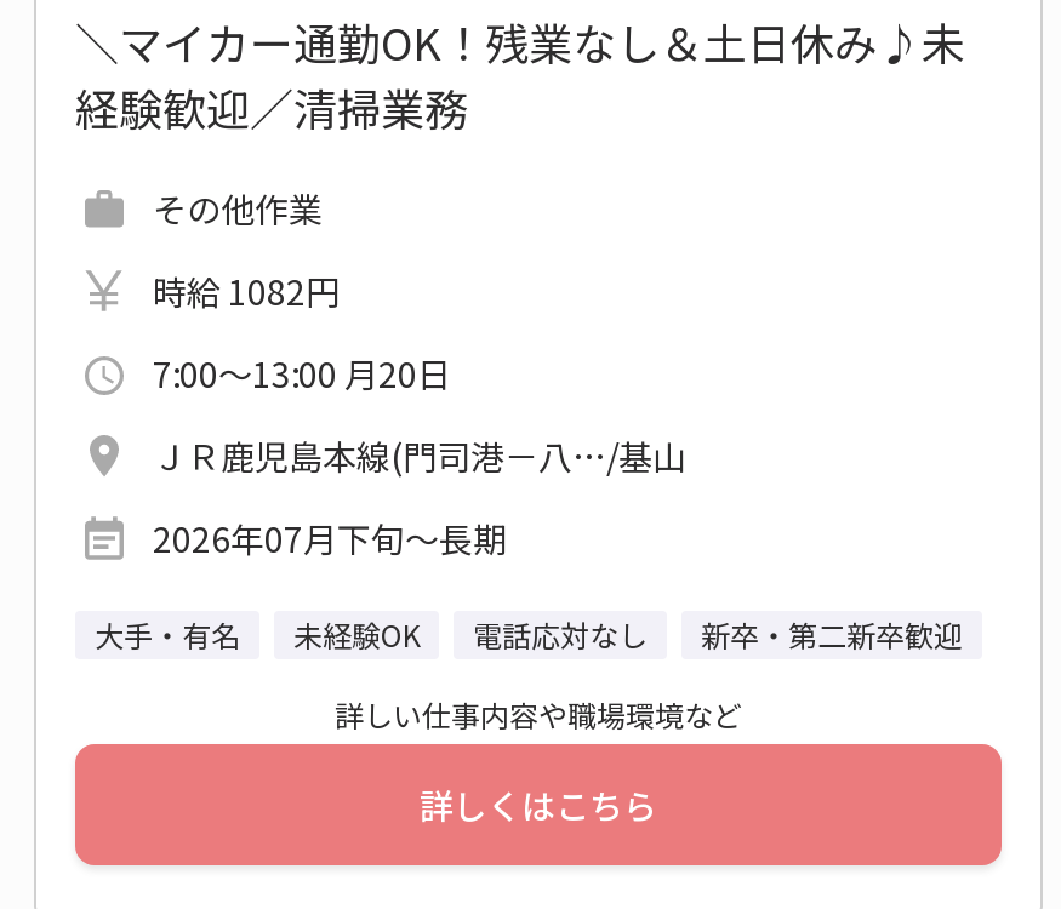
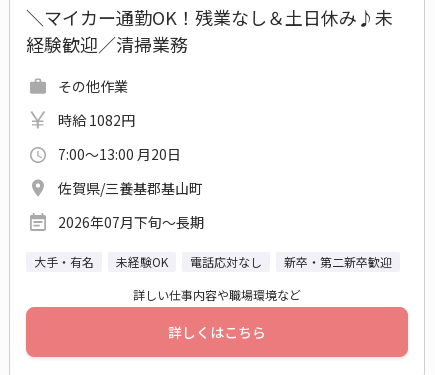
[153,432,686,480] ＪＲ鹿児島本線(門司港－八…/基山 -> [58,178,203,198] 佐賀県/三養基郡基山町

